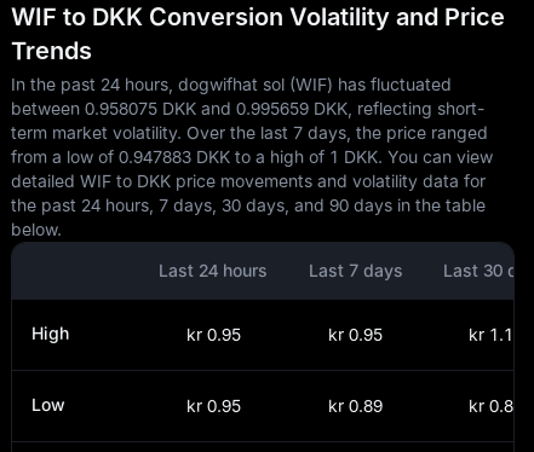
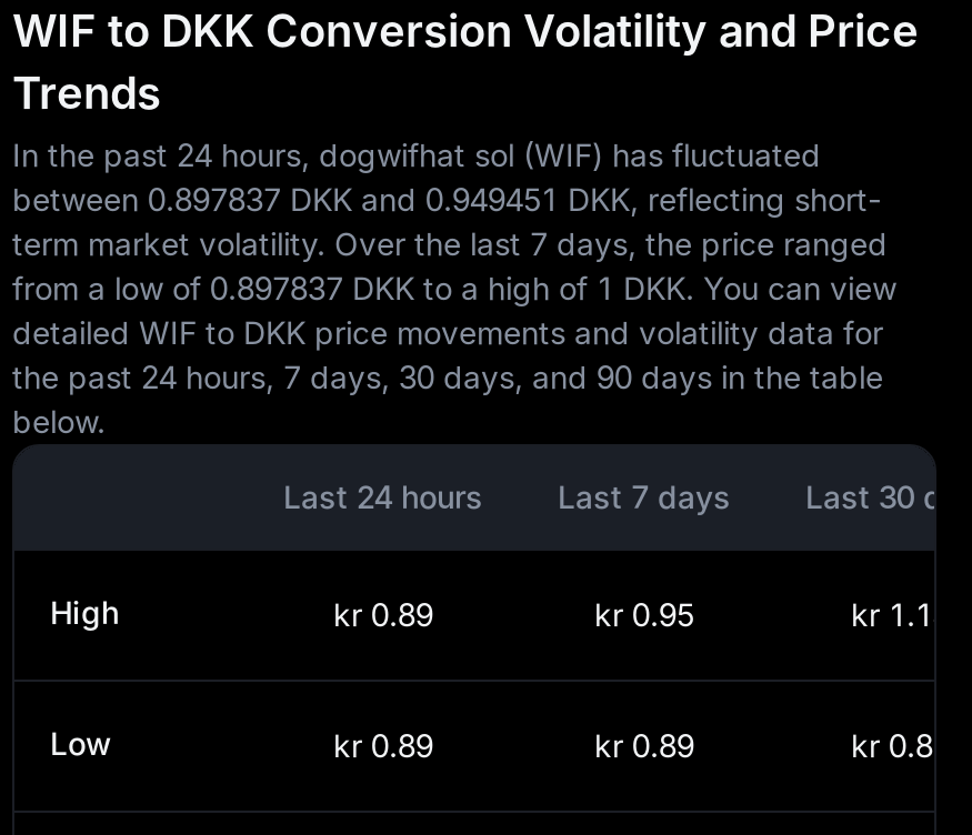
[11,98,484,119] between 0.958075 DKK and 0.995659 DKK, reflecting short- -> [12,181,881,219] between 0.897837 DKK and 0.949451 DKK, reflecting short-
[11,147,493,167] from a low of 0.947883 DKK to a high of 1 DKK. You can view -> [12,270,896,307] from a low of 0.897837 DKK to a high of 1 DKK. You can view
[186,324,240,345] kr 0.95 -> [333,596,433,634] kr 0.89
[186,396,240,416] kr 0.95 -> [333,727,433,765] kr 0.89

